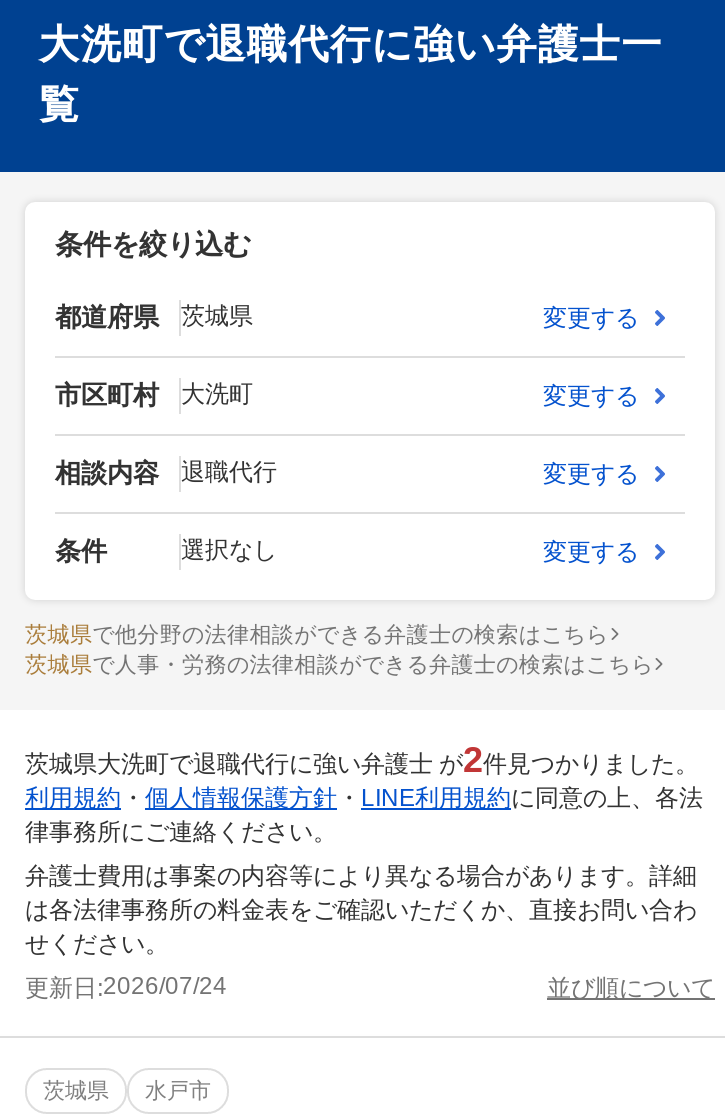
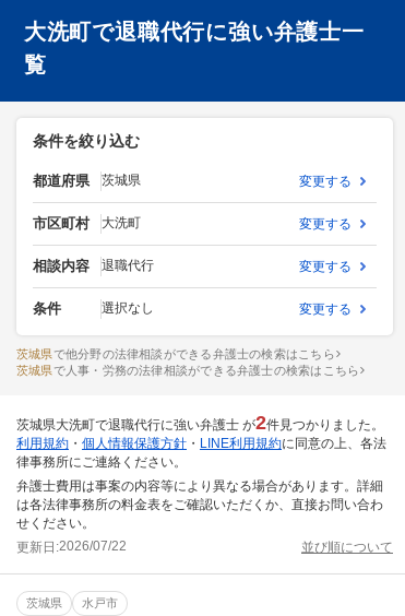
[25,972,227,1002] 更新日: 2026/07/24 -> [16,538,127,555] 更新日: 2026/07/22

